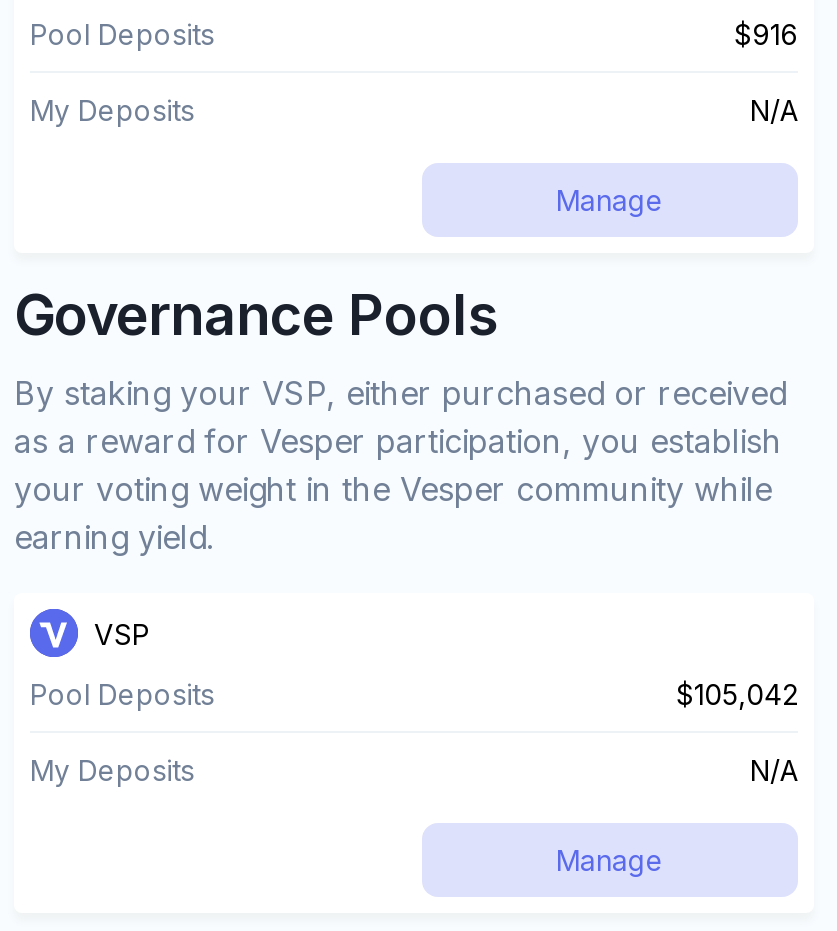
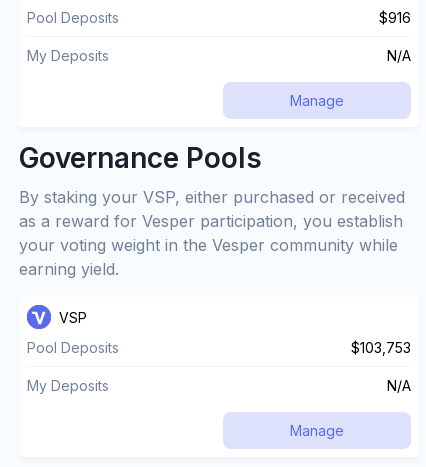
[676,677,798,711] $105,042 -> [351,339,411,356] $103,753

